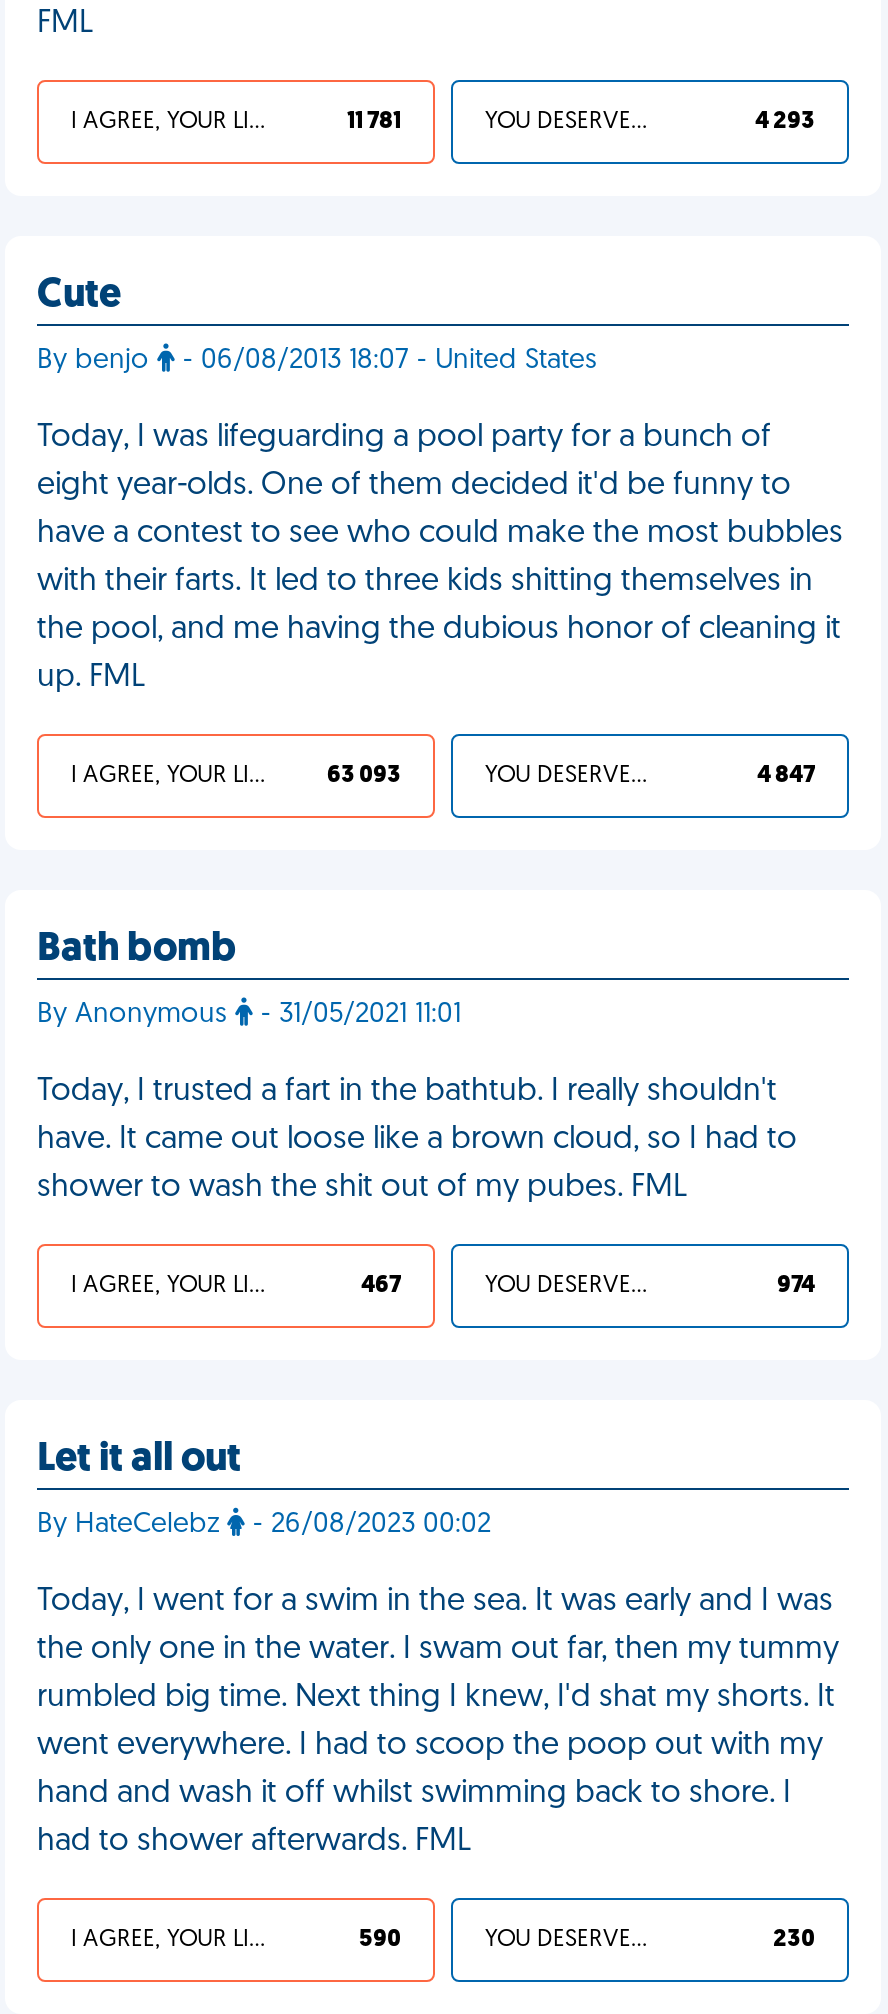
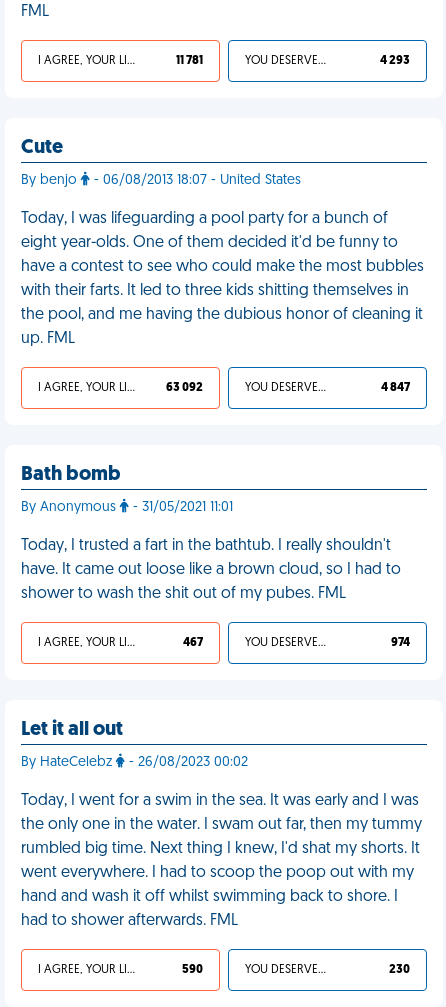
[327,764,401,788] 63 093 -> [166,382,203,394] 63 092

